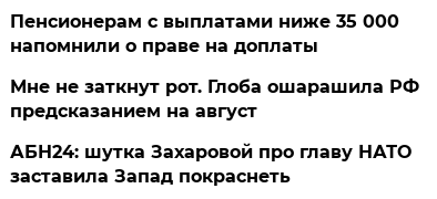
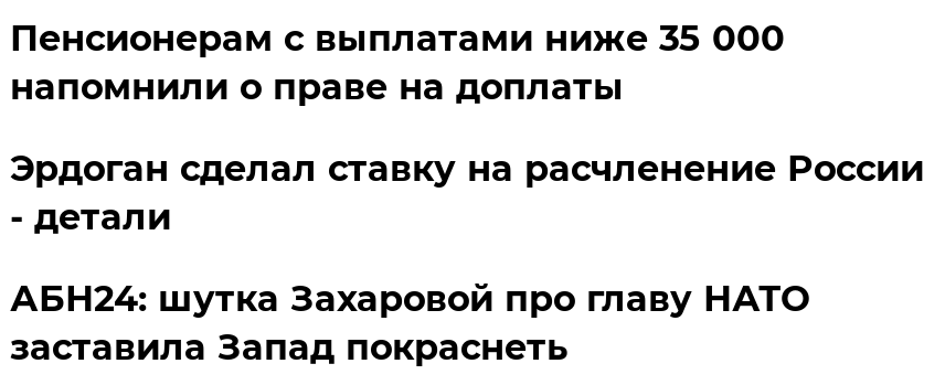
[10,76,420,122] Мне не заткнут рот. Глоба ошарашила РФ | предсказанием на август -> [10,148,924,238] Эрдоган сделал ставку на расчленение России | - детали

